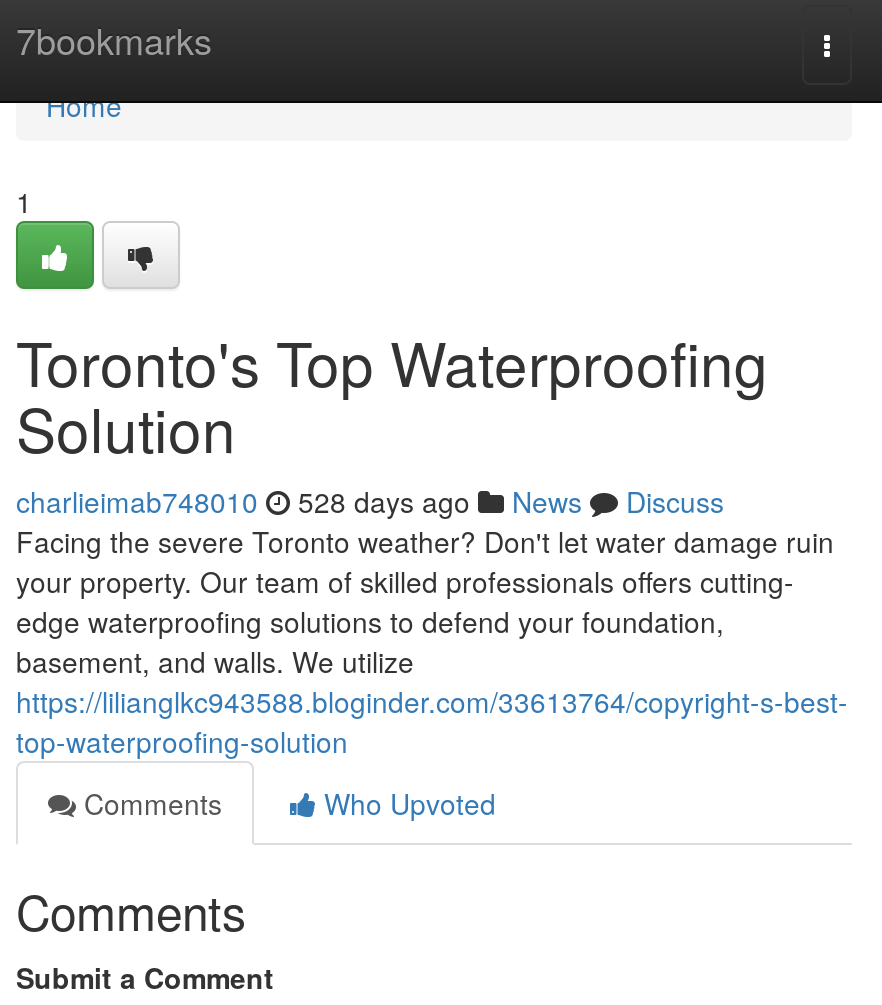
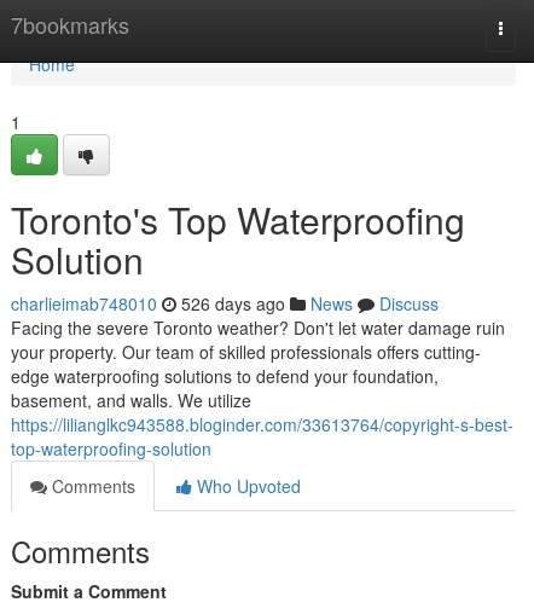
[16,481,724,521] charlieimab748010 528 days ago News Discuss -> [11,291,439,315] charlieimab748010 526 days ago News Discuss

